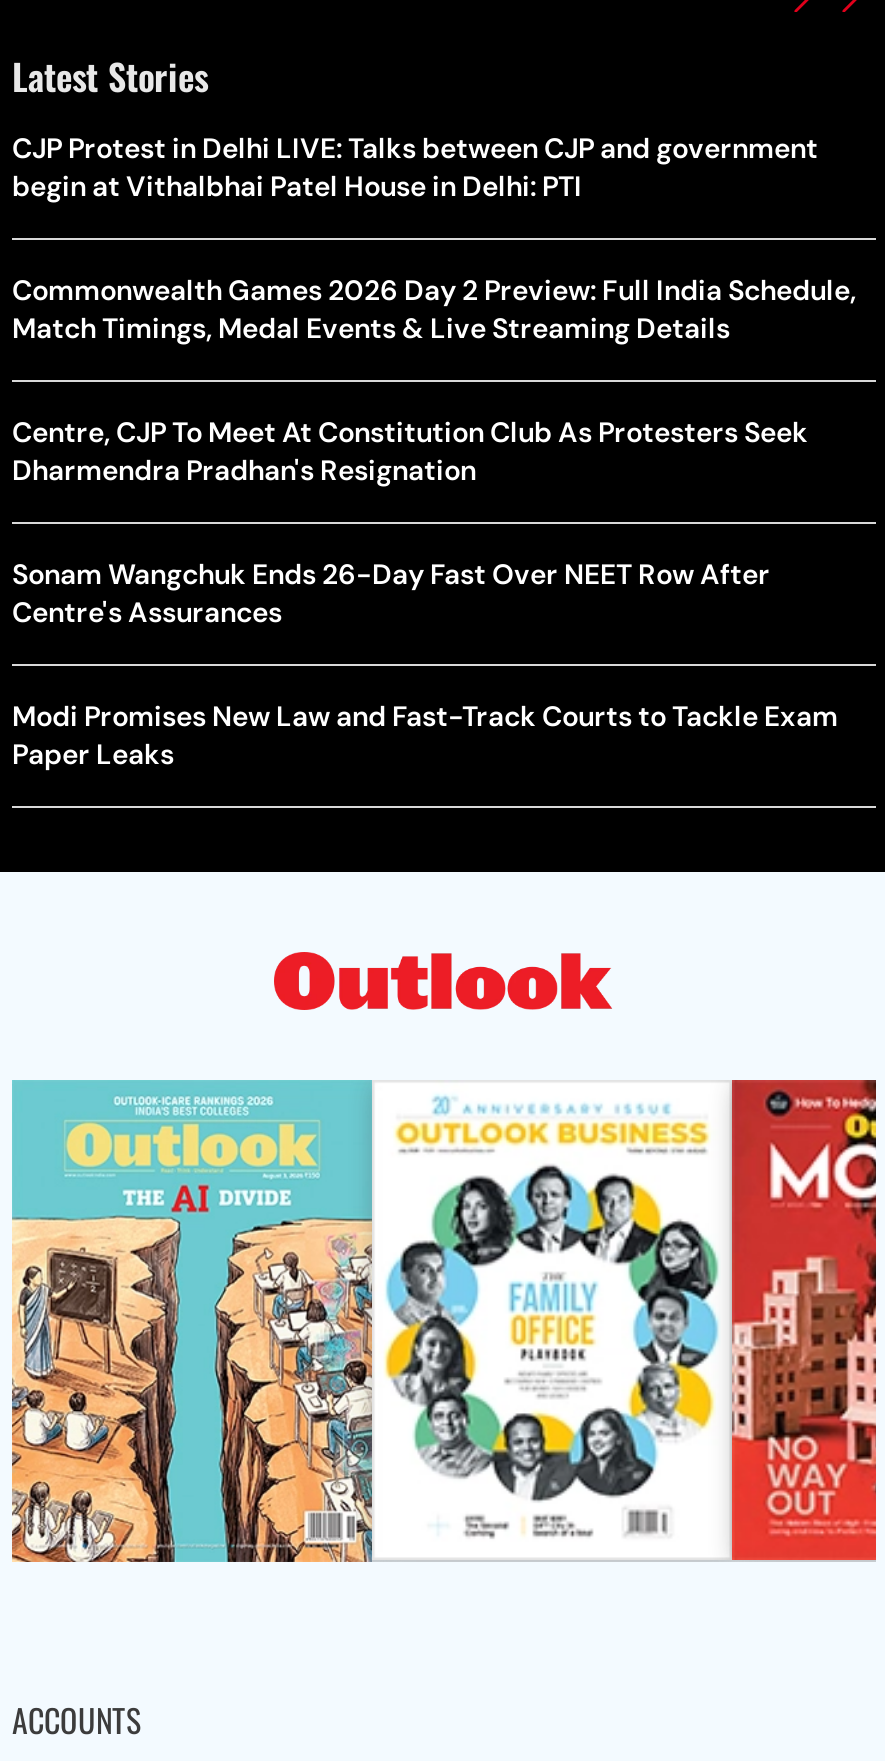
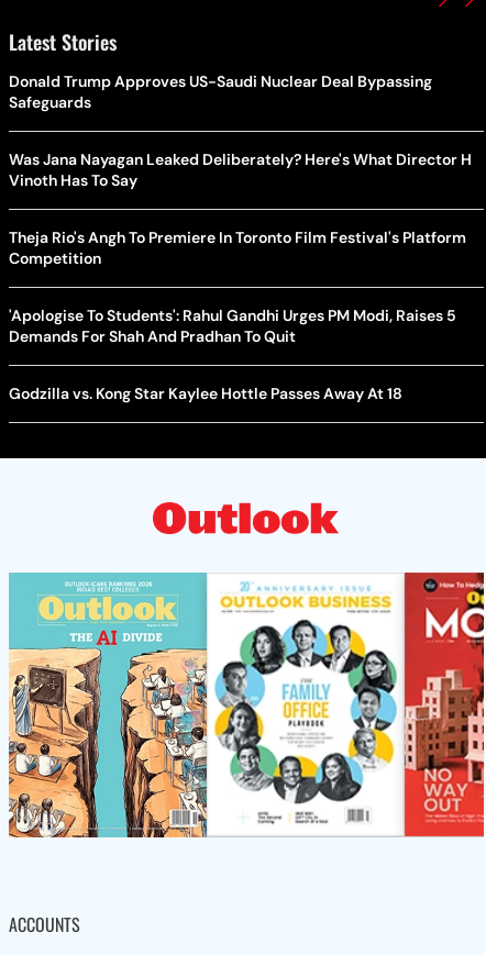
[12,130,818,204] CJP Protest in Delhi LIVE: Talks between CJP and government | begin at Vithalbhai Patel House in Delhi: PTI -> [9,71,432,112] Donald Trump Approves US-Saudi Nuclear Deal Bypassing | Safeguards
[12,272,856,346] Commonwealth Games 2026 Day 2 Preview: Full India Schedule, | Match Timings, Medal Events & Live Streaming Details -> [9,149,472,190] Was Jana Nayagan Leaked Deliberately? Here's What Director H | Vinoth Has To Say
[12,414,808,488] Centre, CJP To Meet At Constitution Club As Protesters Seek | Dharmendra Pradhan's Resignation -> [9,227,466,268] Theja Rio's Angh To Premiere In Toronto Film Festival's Platform | Competition
[12,556,770,630] Sonam Wangchuk Ends 26-Day Fast Over NEET Row After | Centre's Assurances -> [9,306,456,346] 'Apologise To Students': Rahul Gandhi Urges PM Modi, Raises 5 | Demands For Shah And Pradhan To Quit
[12,698,838,772] Modi Promises New Law and Fast-Track Courts to Tackle Exam | Paper Leaks -> [9,384,402,403] Godzilla vs. Kong Star Kaylee Hottle Passes Away At 18

